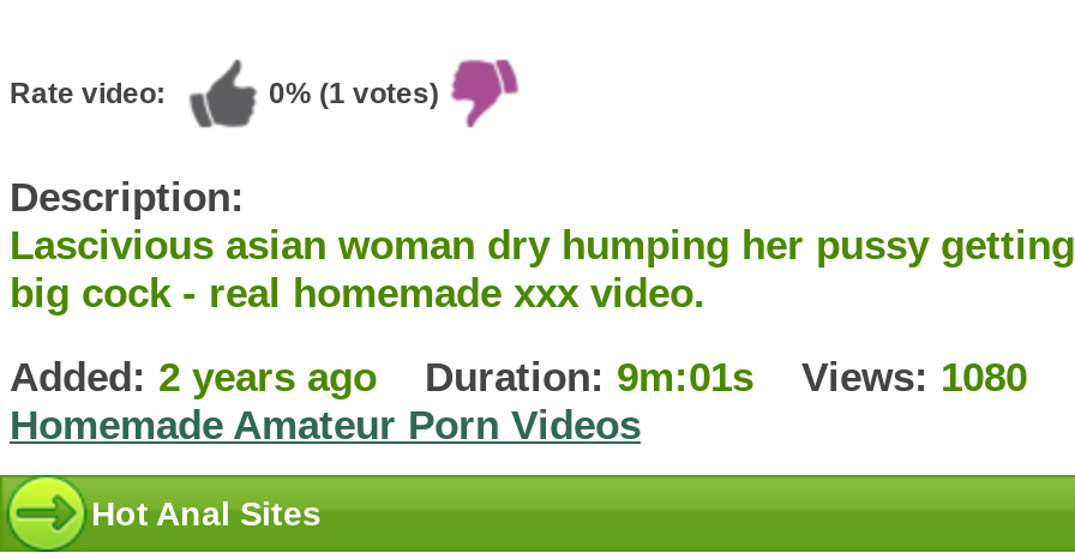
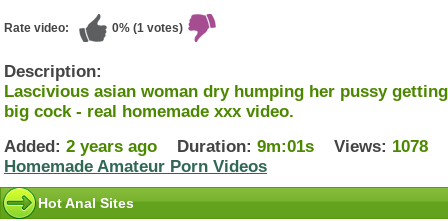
[789,354,1027,400] Views: 1080 -> [329,137,428,156] Views: 1078

